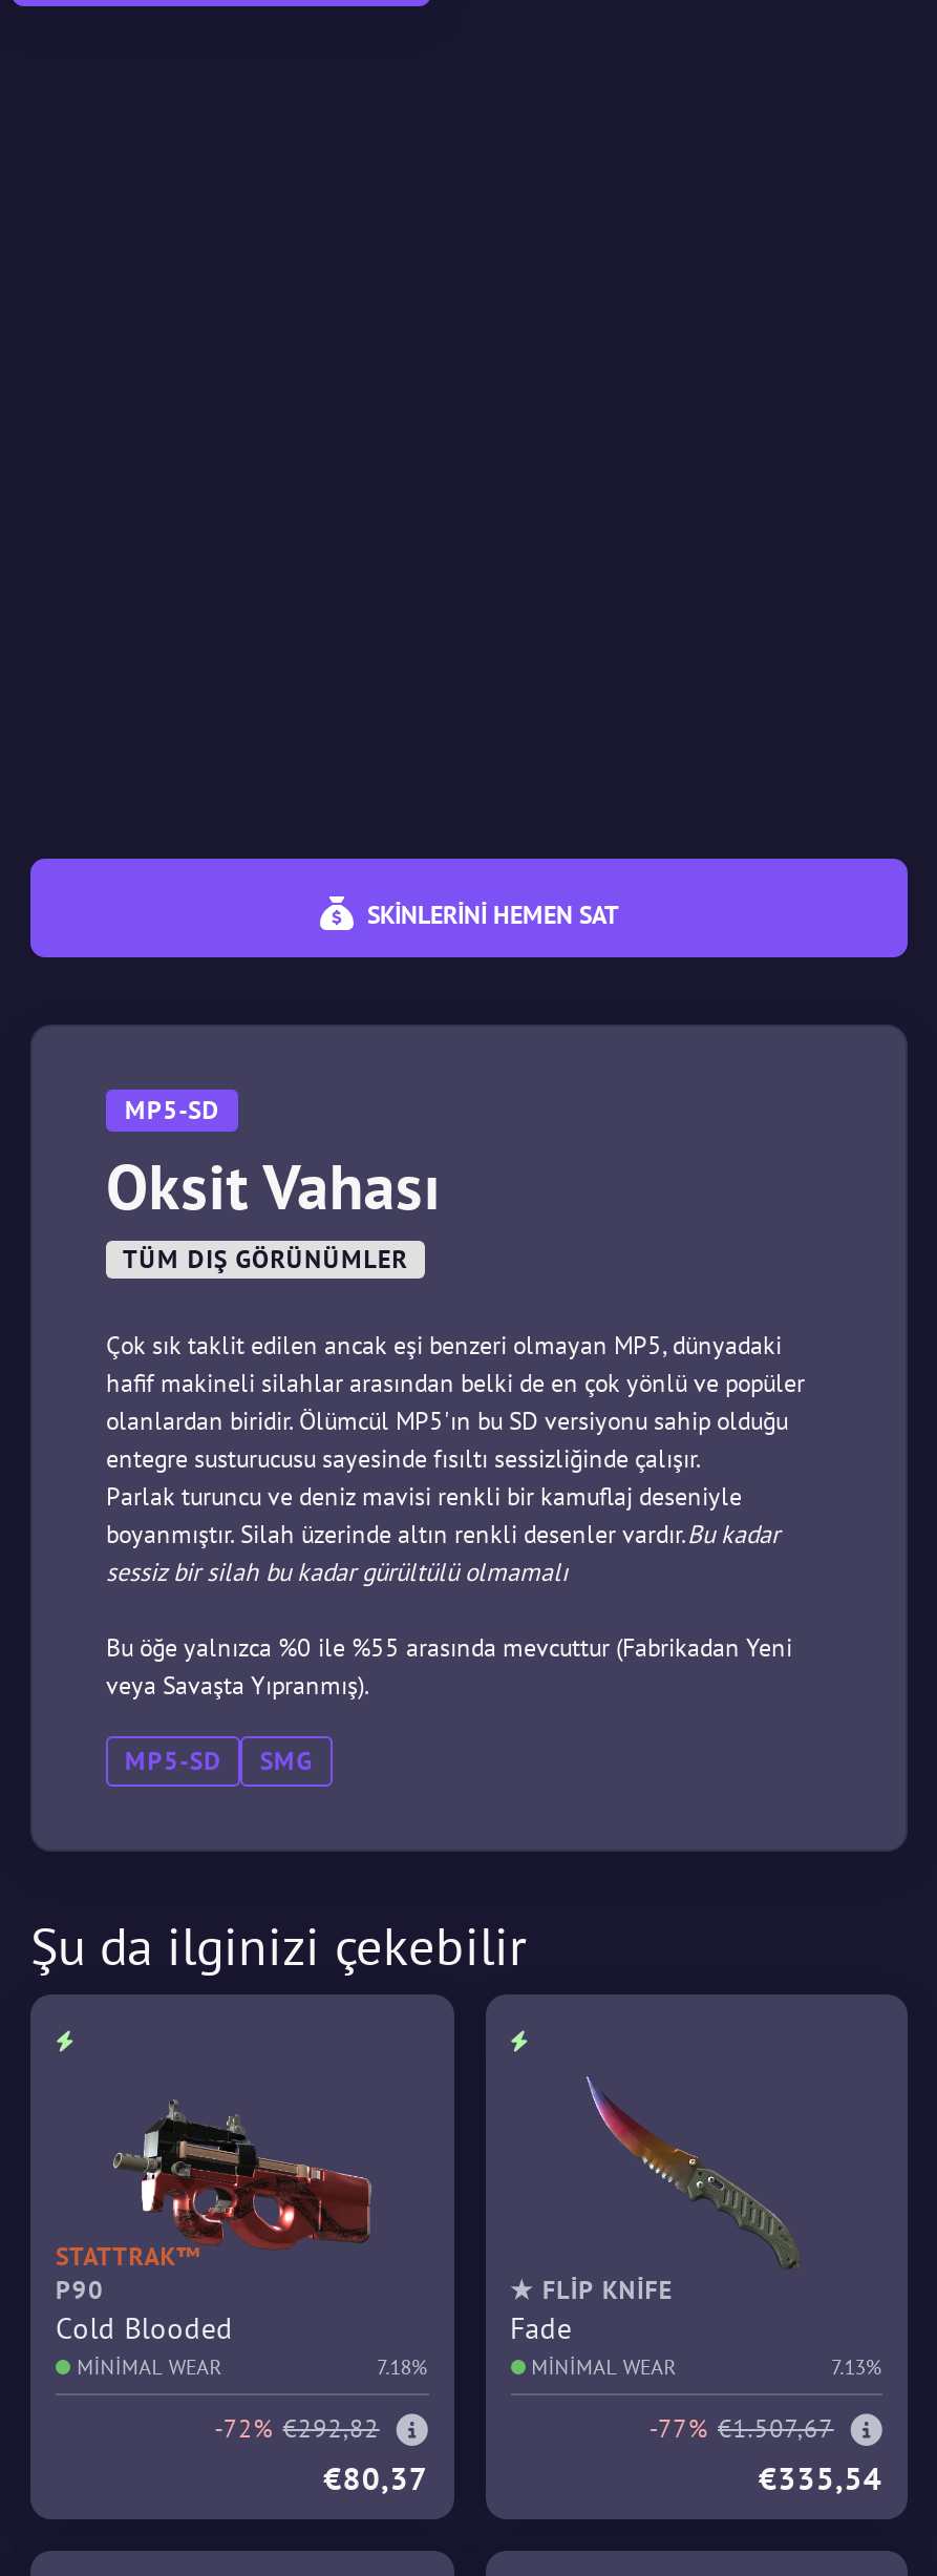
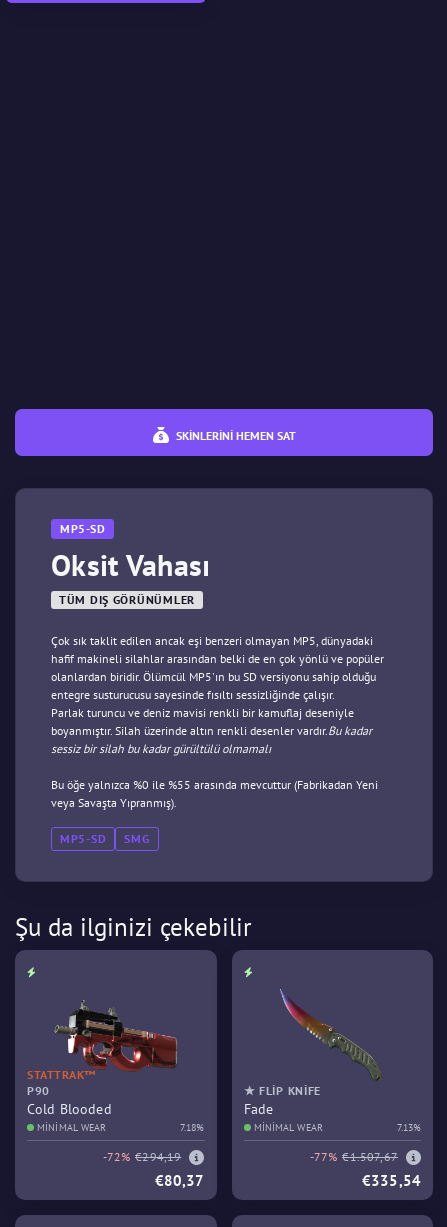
[214,2412,379,2444] -72% €292,82 -> [103,1149,181,1164] -72% €294,19

